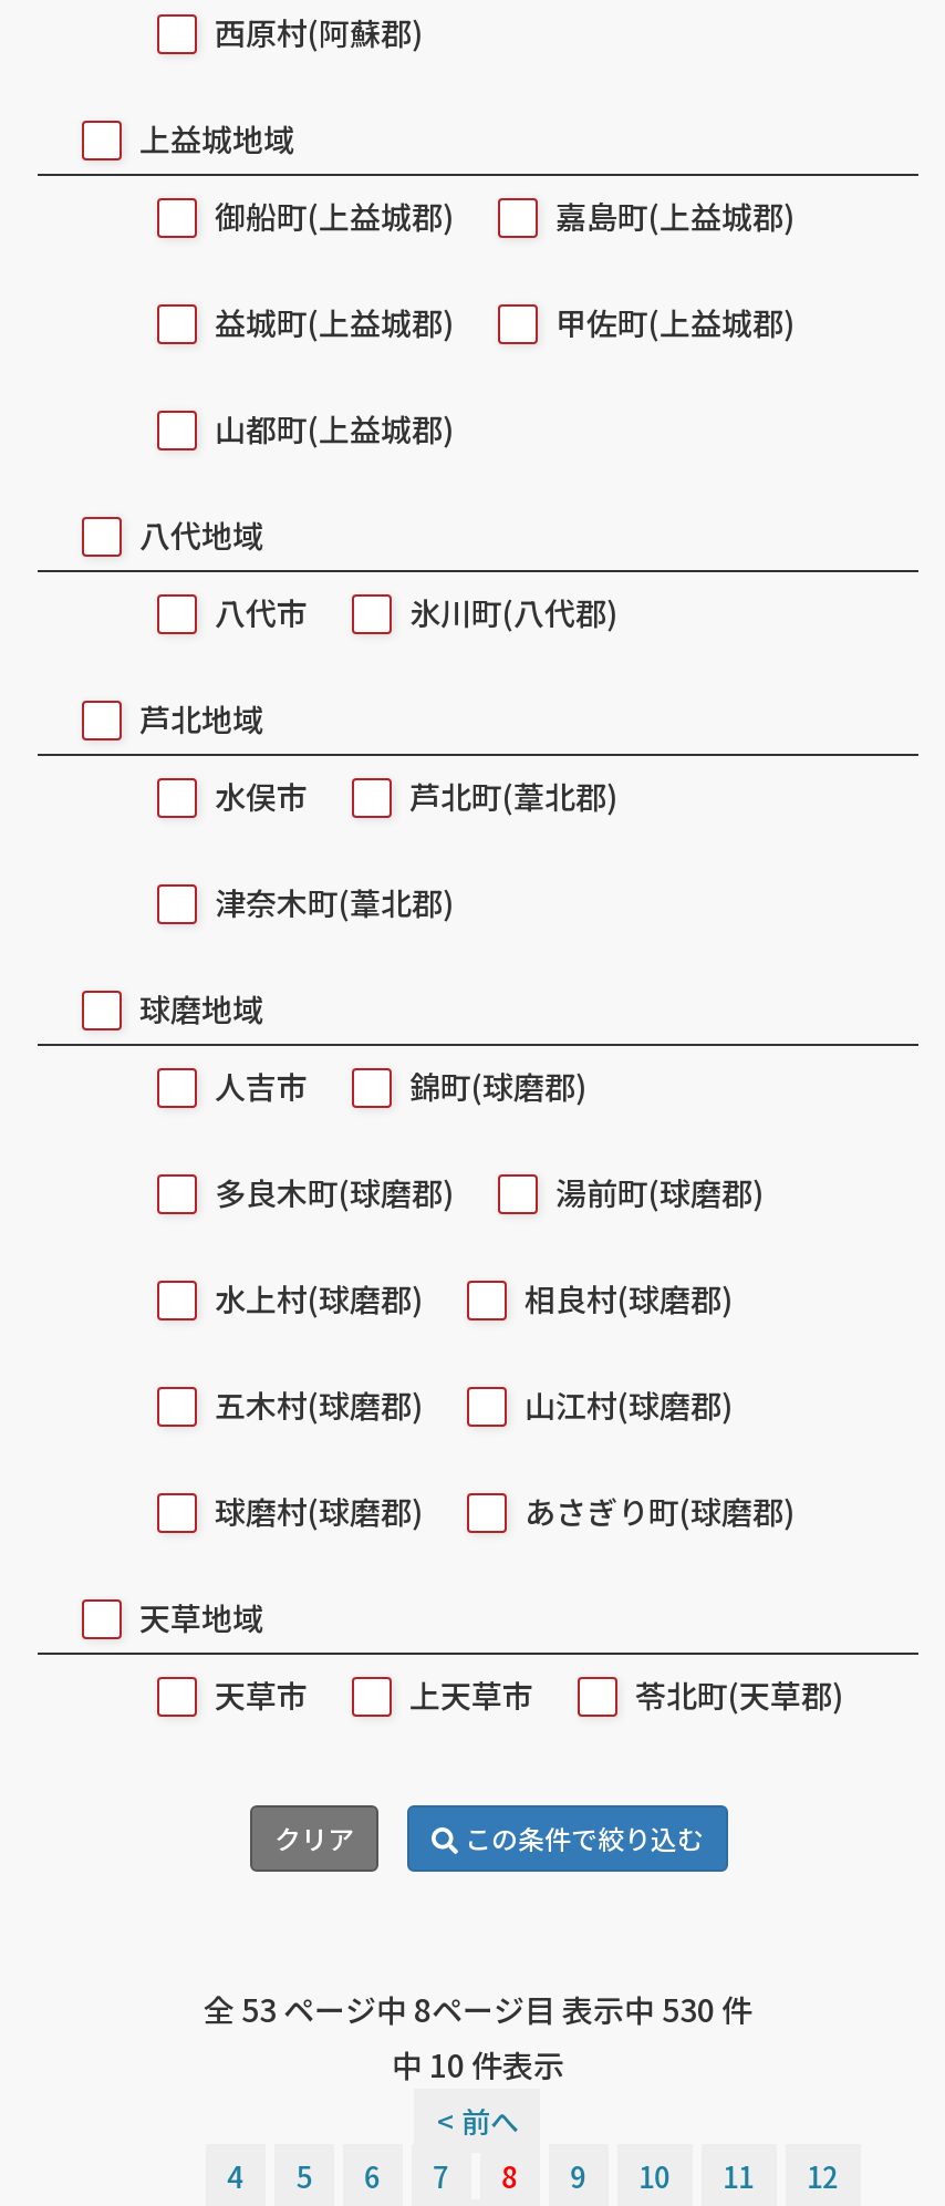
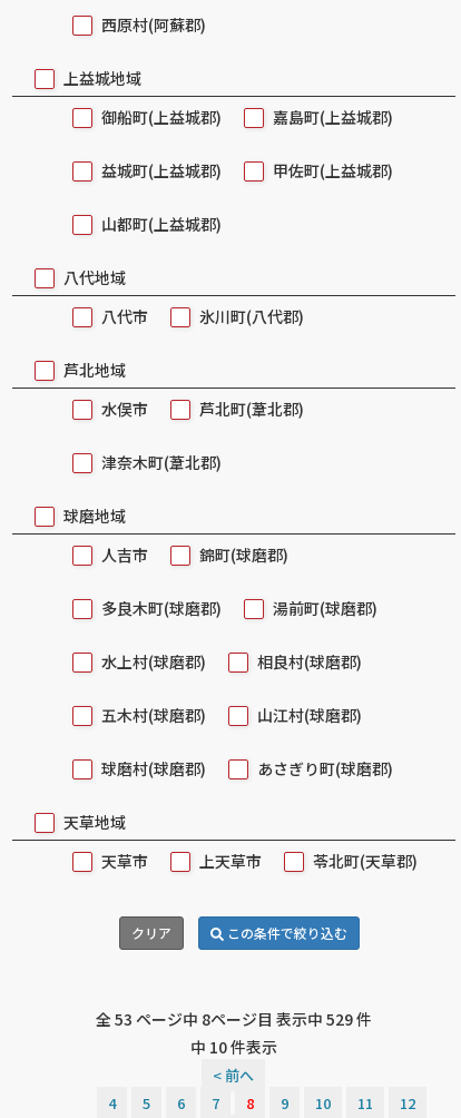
[204,1987,752,2031] 全 53 ページ中 8ページ目 表示中 530 件 -> [96,1008,372,1030] 全 53 ページ中 8ページ目 表示中 529 件

